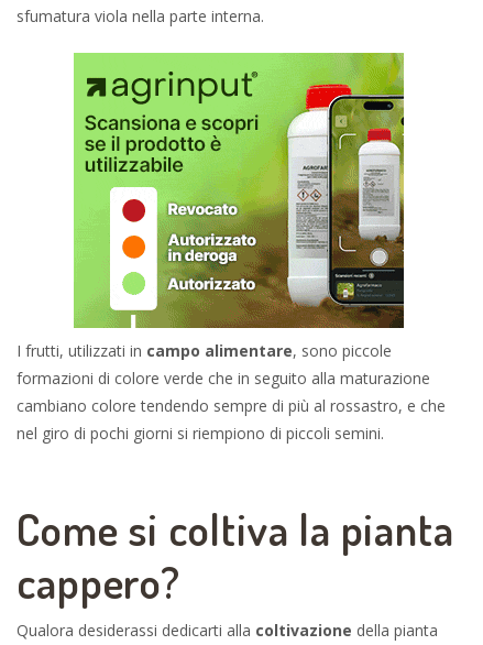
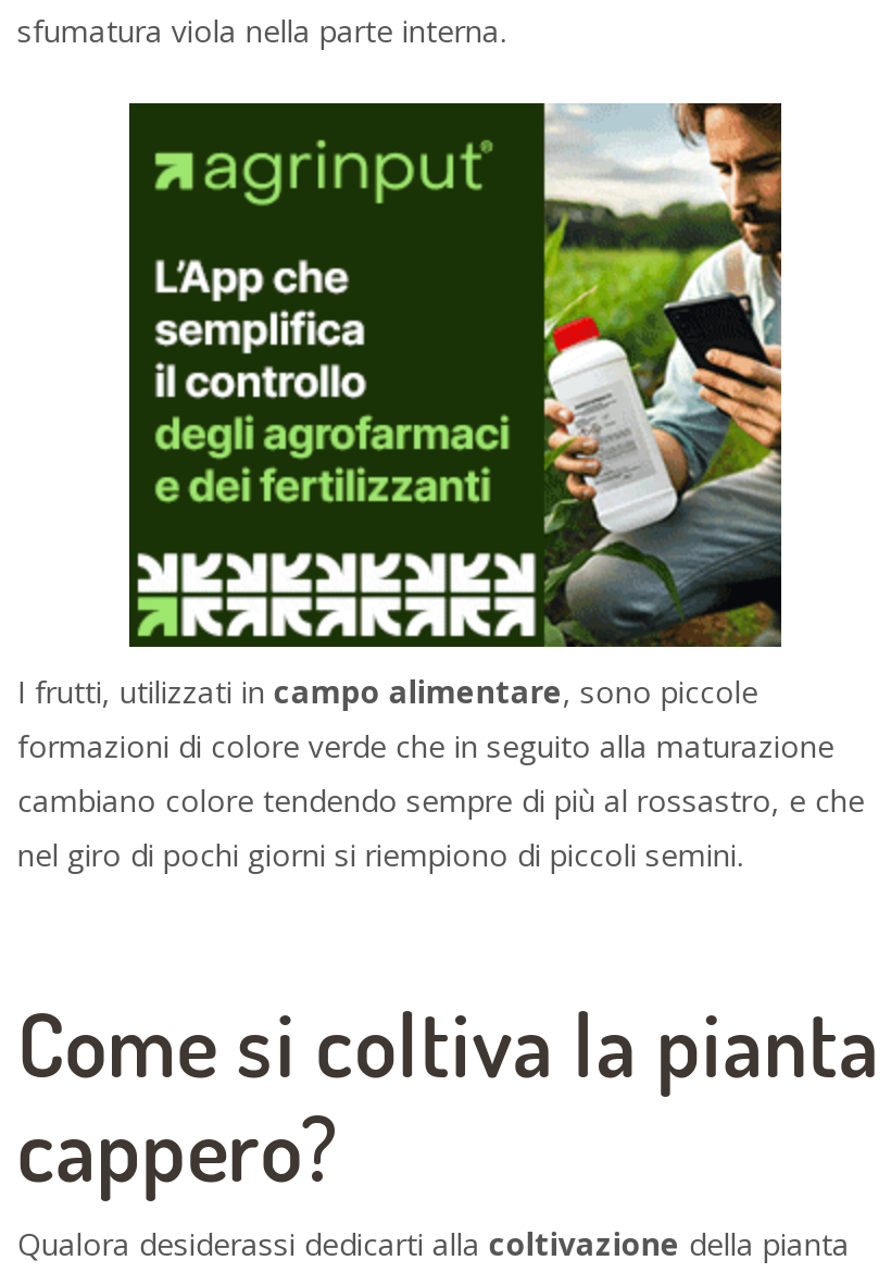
[73,52,405,329] [image] -> [127,101,783,649] [image]

